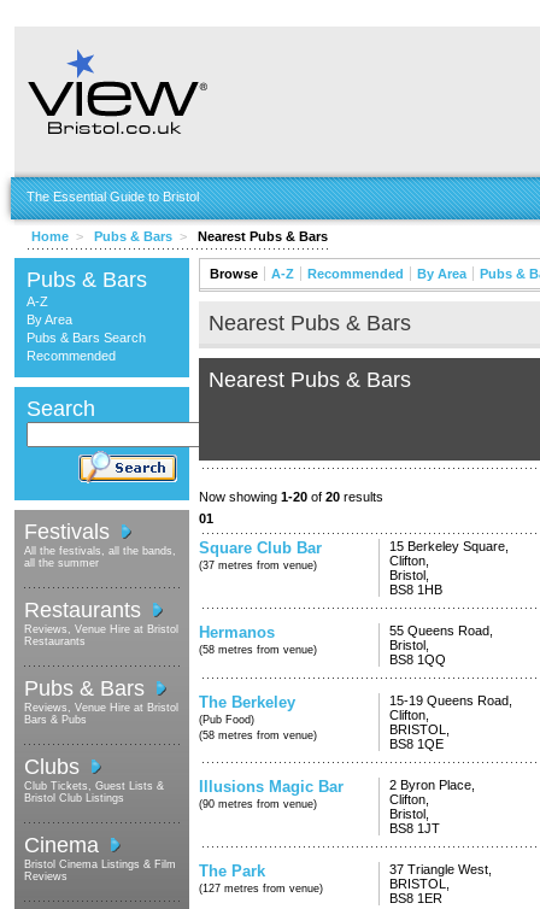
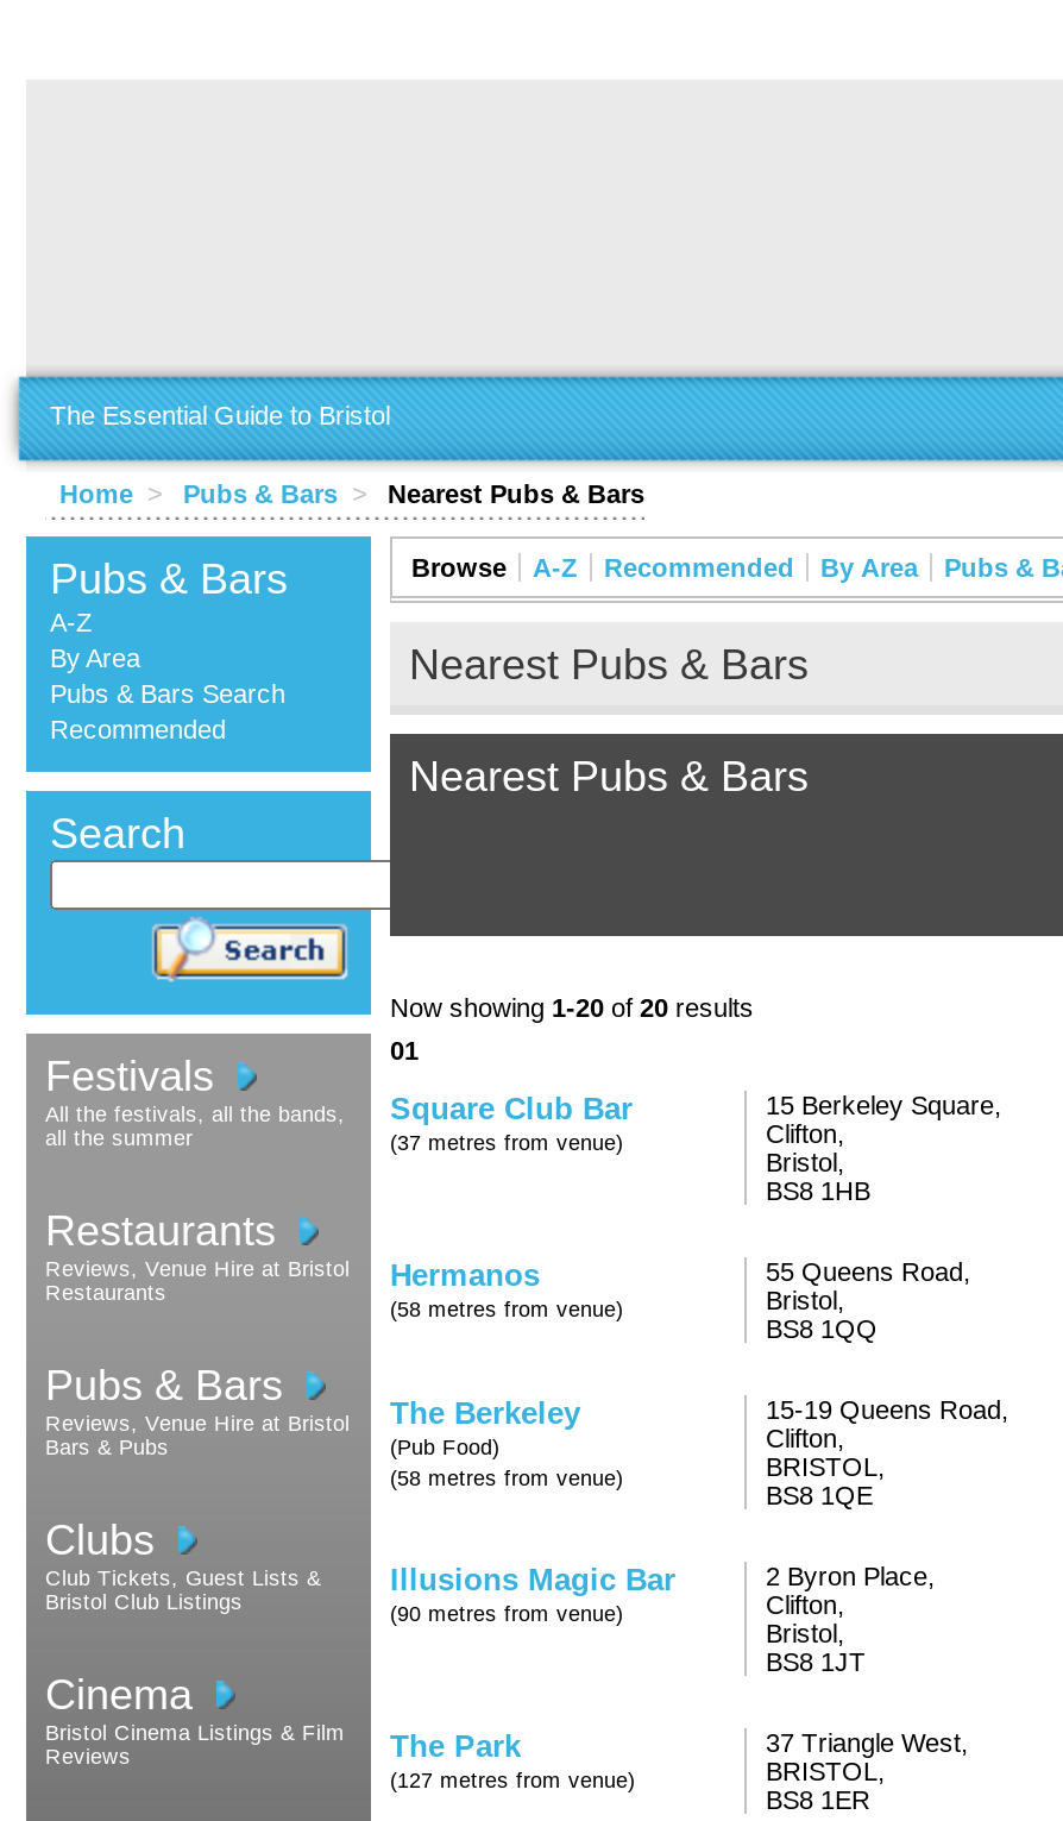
[28,49,209,135] [image] -> none

